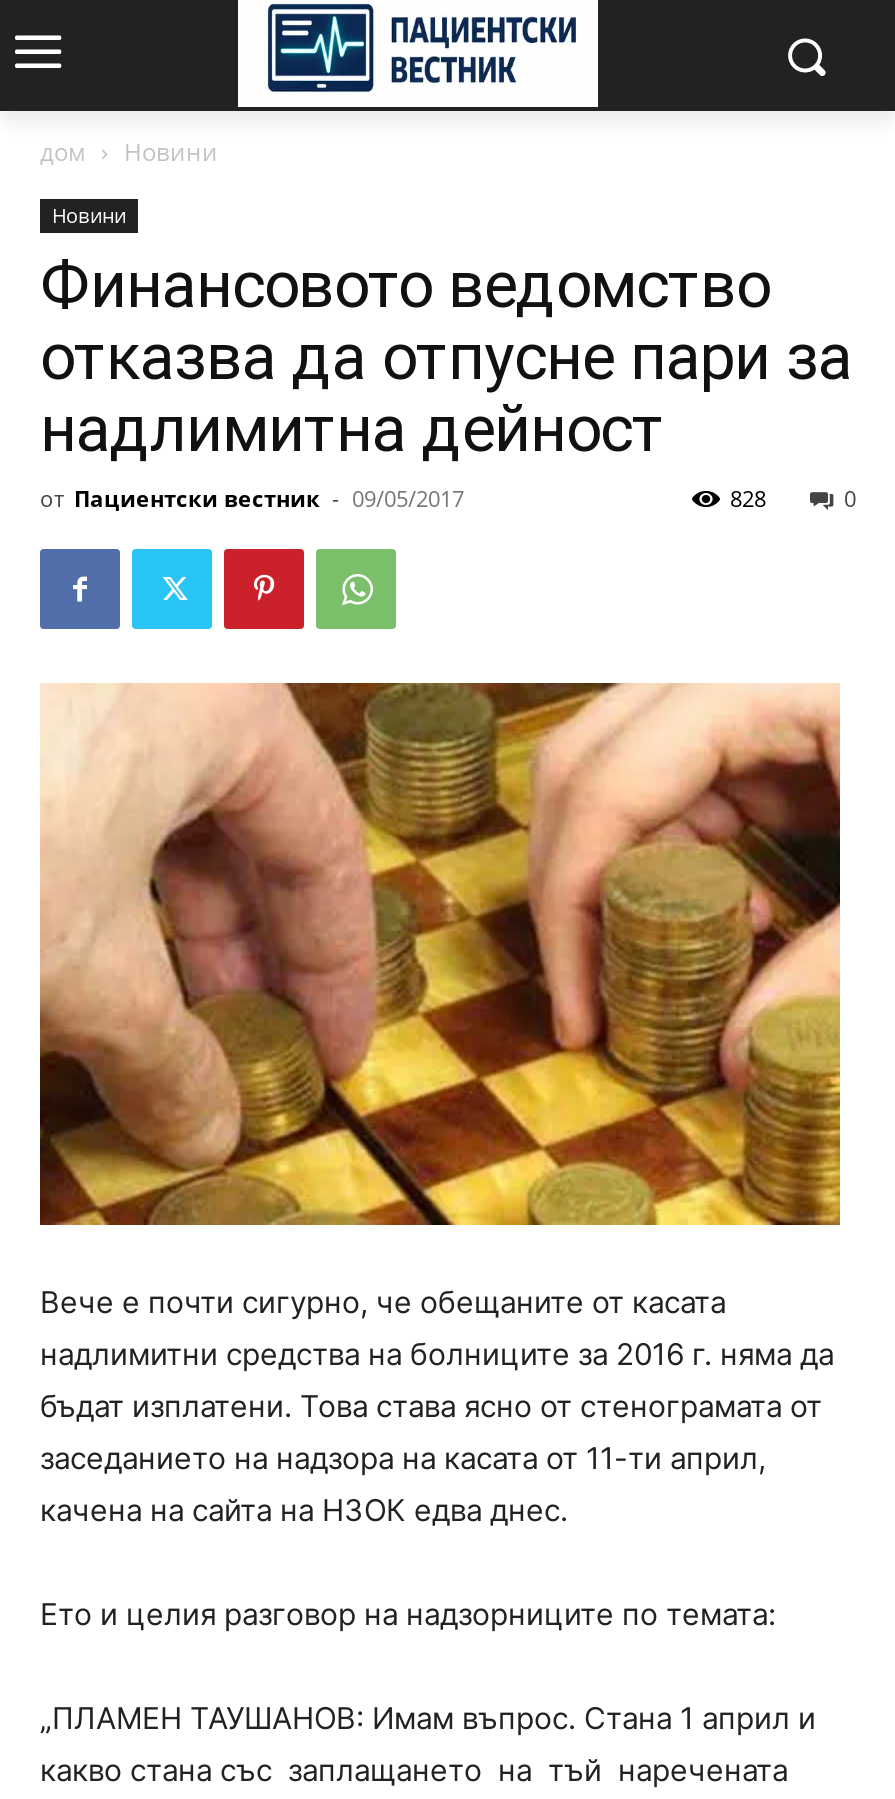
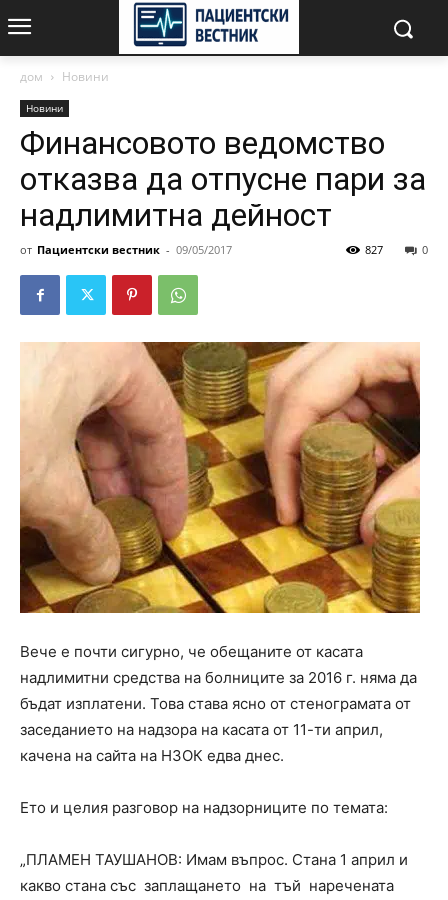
[730,483,766,513] 828 -> [365,242,383,257] 827

